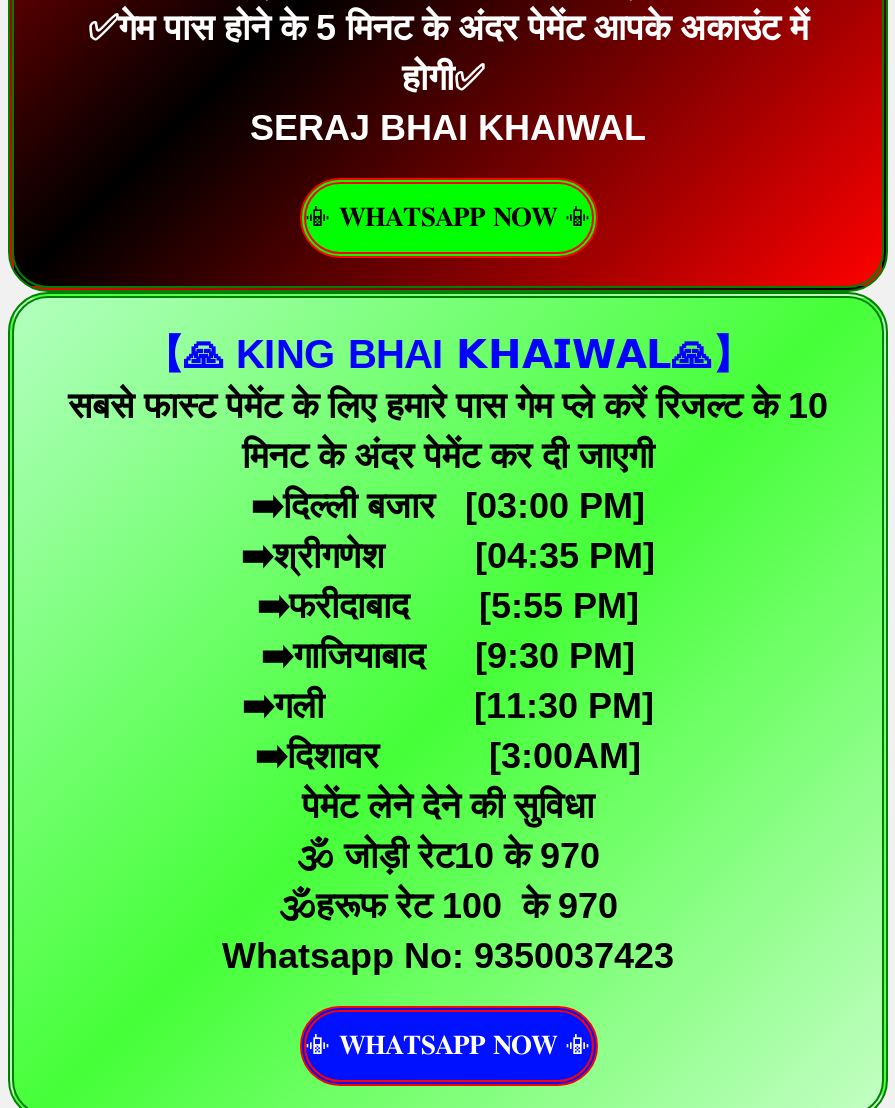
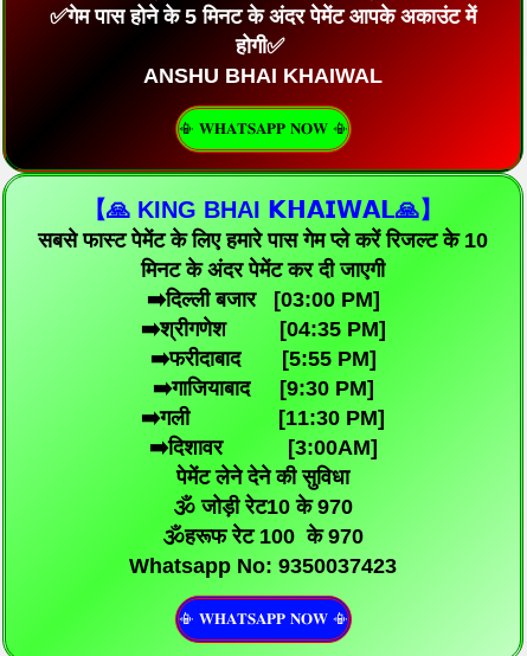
[250,107,646,147] SERAJ BHAI KHAIWAL -> [143,63,383,87] ANSHU BHAI KHAIWAL

